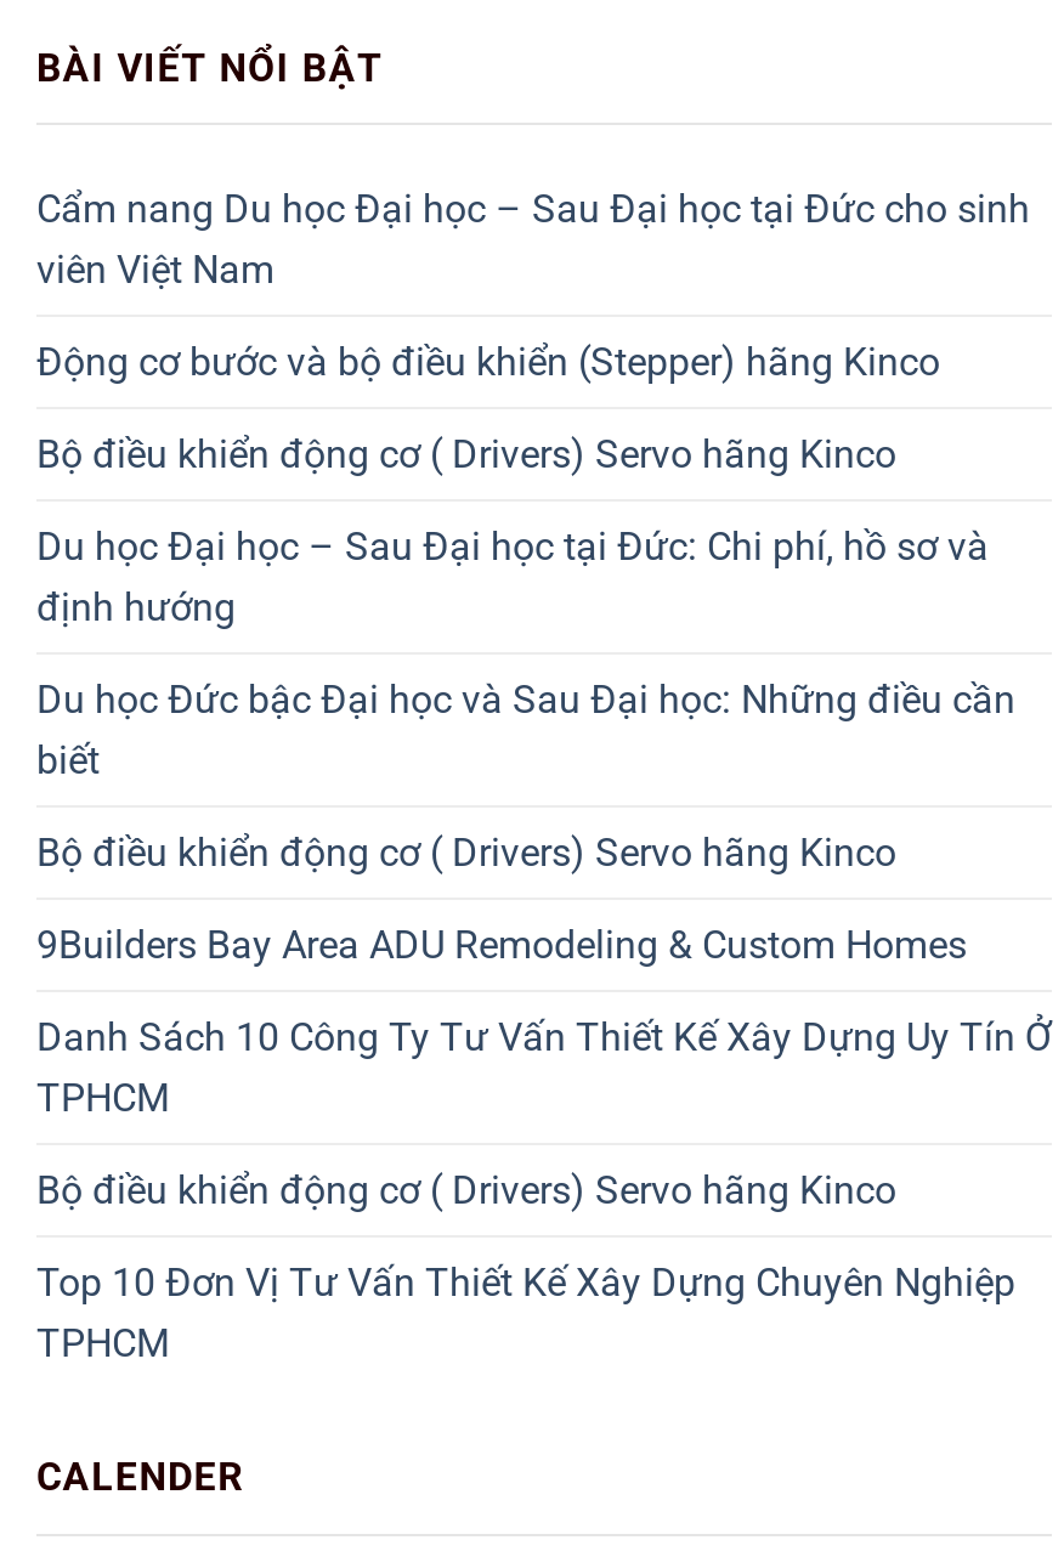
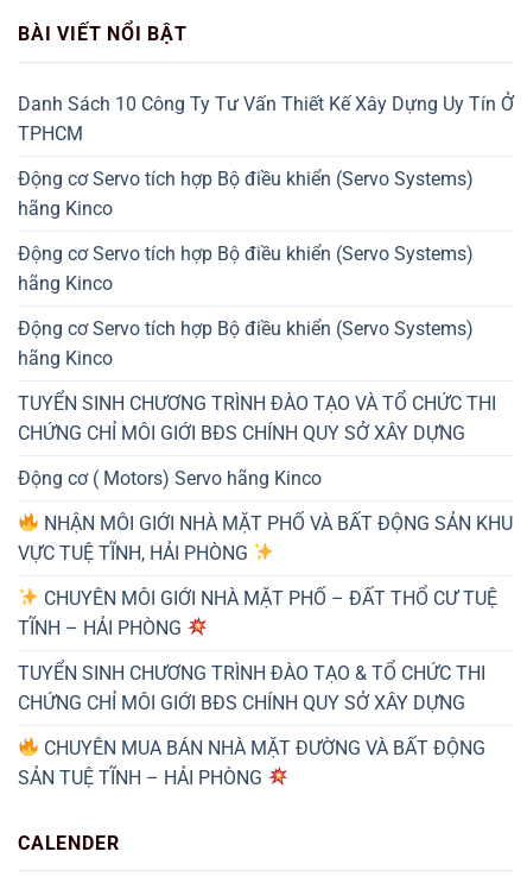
[36,186,1030,968] Cẩm nang Du học Đại học – Sau Đại học tại Đức cho sinh | viên Việt Nam | Động cơ bước và bộ điều khiển (Stepper) hãng Kinco | Bộ điều khiển động cơ ( Drivers) Servo hãng Kinco | Du học Đại học – Sau Đại học tại Đức: Chi phí, hồ sơ và | định hướng | Du học Đức bậc Đại học và Sau Đại học: Những điều cần | biết | Bộ điều khiển động cơ ( Drivers) Servo hãng Kinco | 9Builders Bay Area ADU Remodeling & Custom Homes -> none
moved [36,1015,1052,1121] -> [18,92,514,145]: Danh Sách 10 Công Ty Tư Vấn Thiết Kế Xây Dựng Uy Tín Ở | TPHCM
[36,1168,1015,1367] Bộ điều khiển động cơ ( Drivers) Servo hãng Kinco | Top 10 Đơn Vị Tư Vấn Thiết Kế Xây Dựng Chuyên Nghiệp | TPHCM -> [18,167,513,789] Động cơ Servo tích hợp Bộ điều khiển (Servo Systems) | hãng Kinco | Động cơ Servo tích hợp Bộ điều khiển (Servo Systems) | hãng Kinco | Động cơ Servo tích hợp Bộ điều khiển (Servo Systems) | hãng Kinco | TUYỂN SINH CHƯƠNG TRÌNH ĐÀO TẠO VÀ TỔ CHỨC THI | CHỨNG CHỈ MÔI GIỚI BĐS CHÍNH QUY SỞ XÂY DỰNG | Động cơ ( Motors) Servo hãng Kinco | NHẬN MÔI GIỚI NHÀ MẶT PHỐ VÀ BẤT ĐỘNG SẢN KHU | VỰC TUỆ TĨNH, HẢI PHÒNG | CHUYÊN MÔI GIỚI NHÀ MẶT PHỐ – ĐẤT THỔ CƯ TUỆ | TĨNH – HẢI PHÒNG | TUYỂN SINH CHƯƠNG TRÌNH ĐÀO TẠO & TỔ CHỨC THI | CHỨNG CHỈ MÔI GIỚI BĐS CHÍNH QUY SỞ XÂY DỰNG | CHUYÊN MUA BÁN NHÀ MẶT ĐƯỜNG VÀ BẤT ĐỘNG | SẢN TUỆ TĨNH – HẢI PHÒNG

